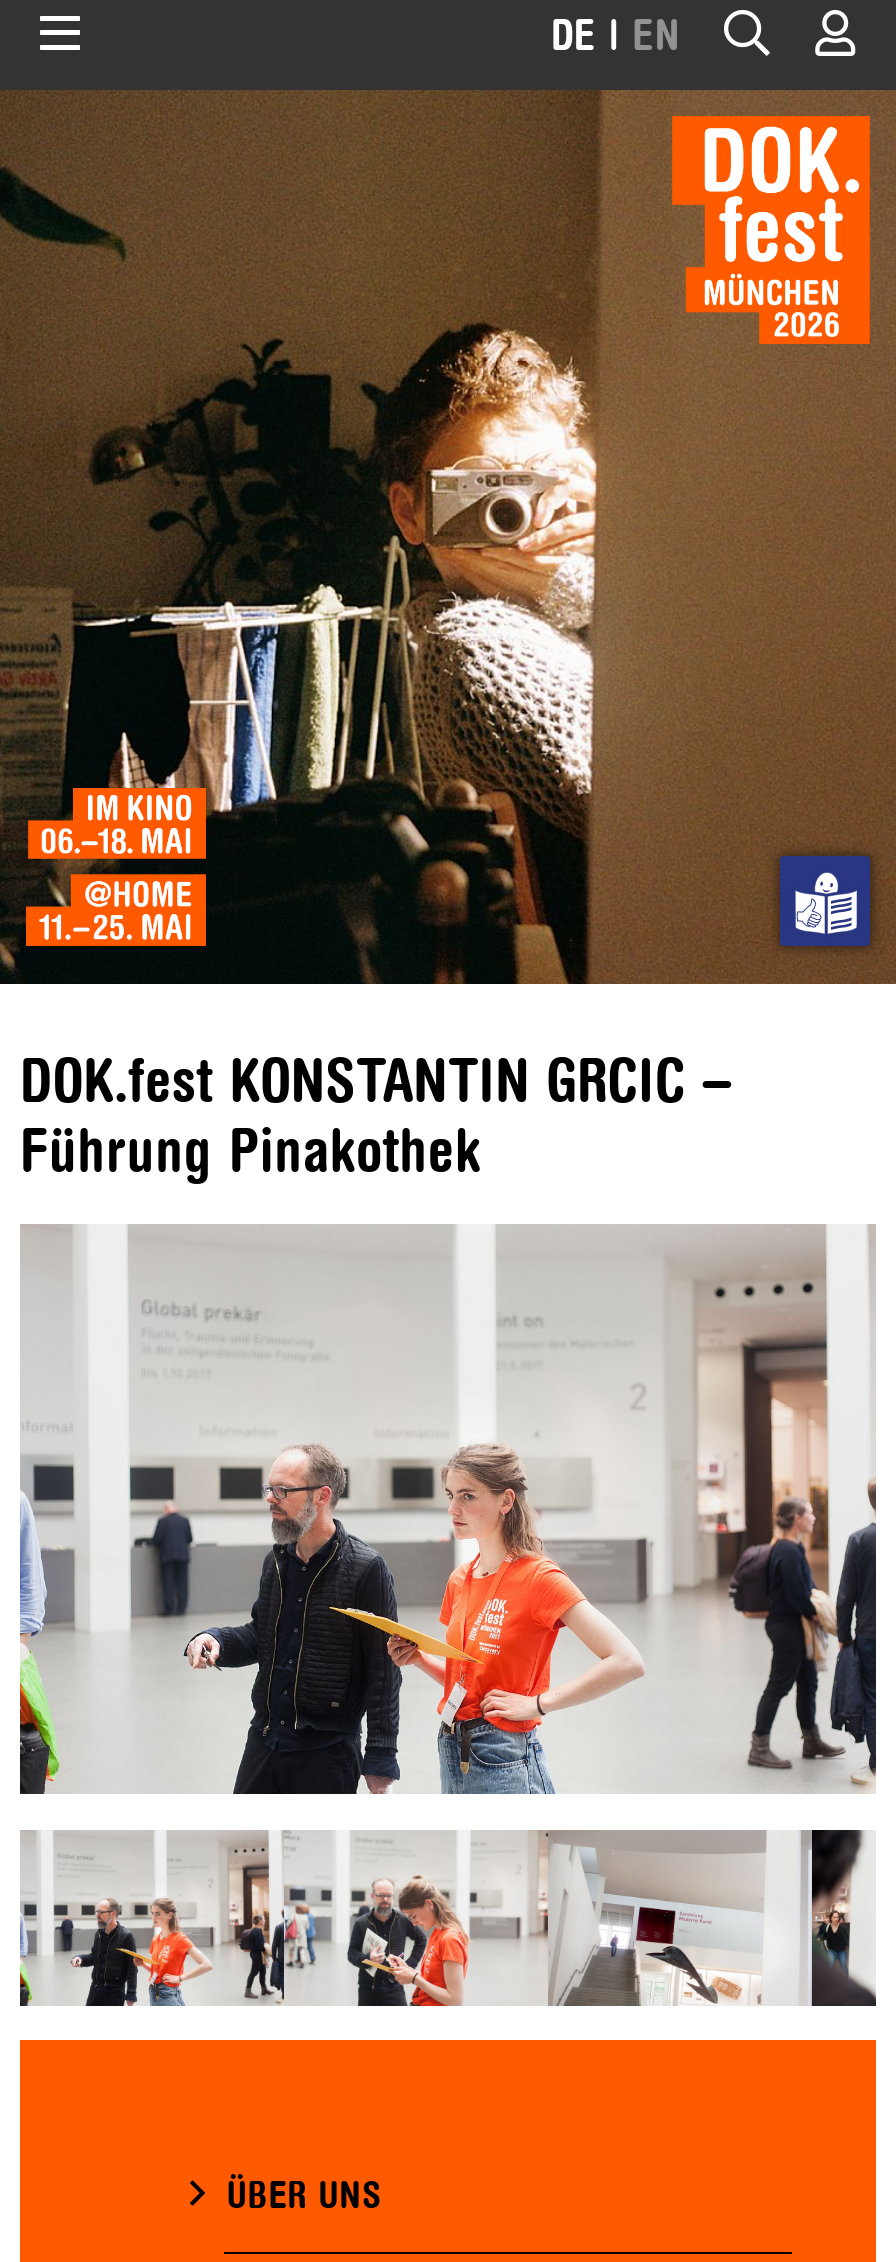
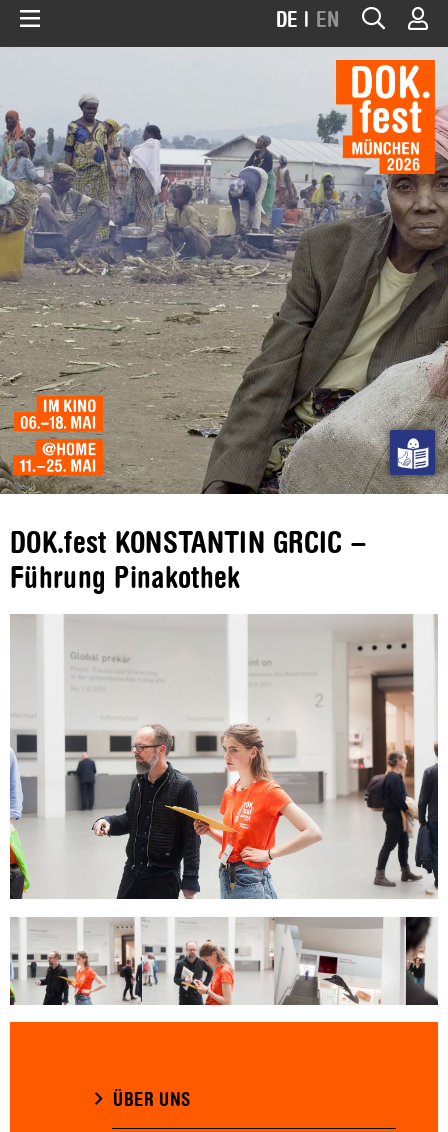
[6,90,890,986] [image] -> [3,46,445,495] [image]

